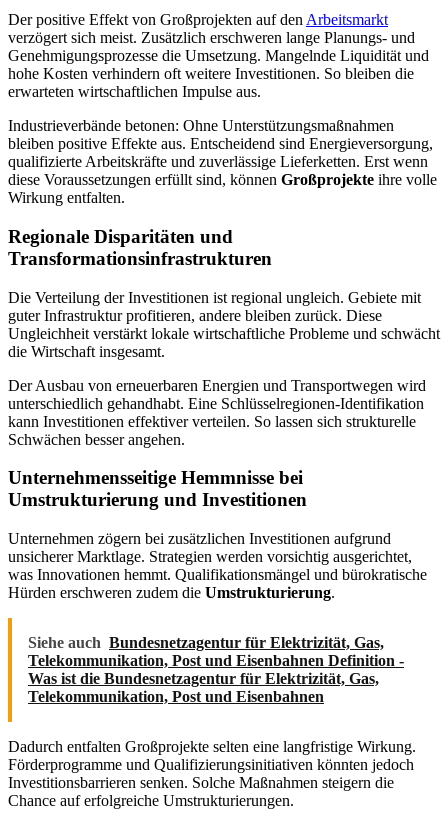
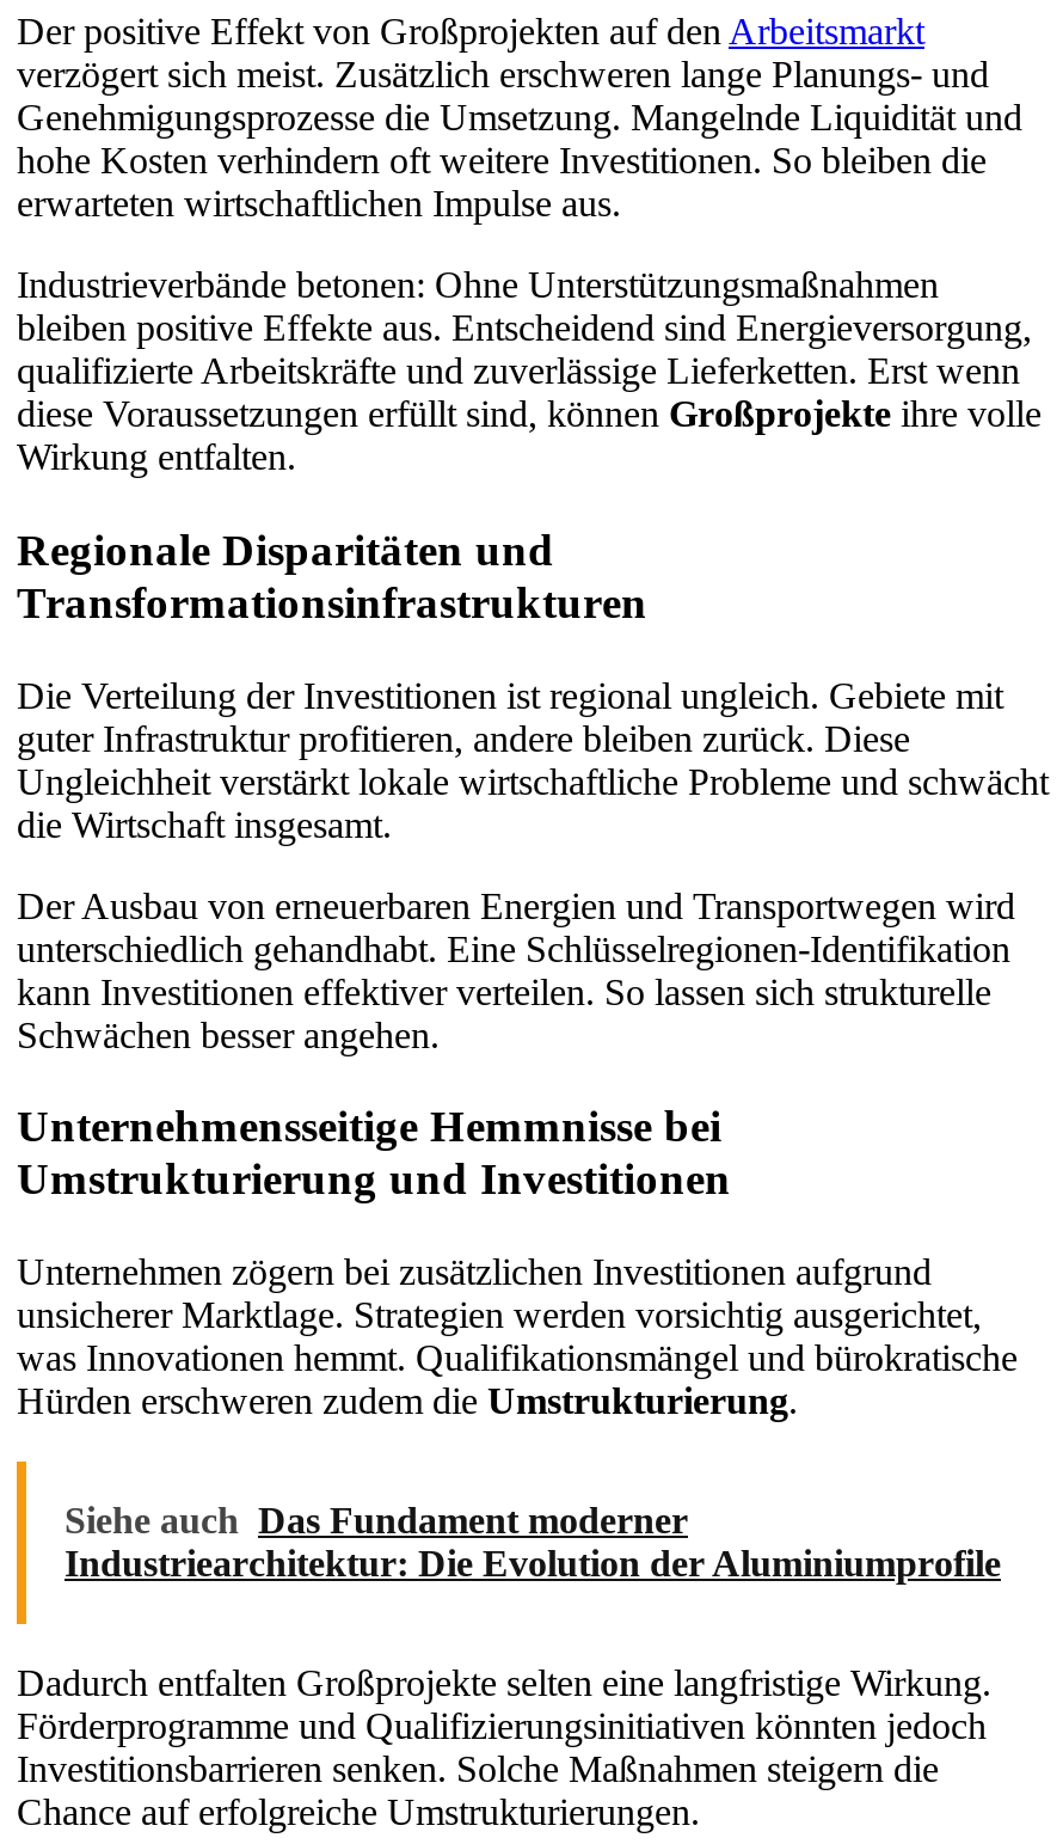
[28,634,404,705] Siehe auch Bundesnetzagentur für Elektrizität, Gas, | Telekommunikation, Post und Eisenbahnen Definition - | Was ist die Bundesnetzagentur für Elektrizität, Gas, | Telekommunikation, Post und Eisenbahnen -> [64,1500,1001,1584] Siehe auch Das Fundament moderner | Industriearchitektur: Die Evolution der Aluminiumprofile

